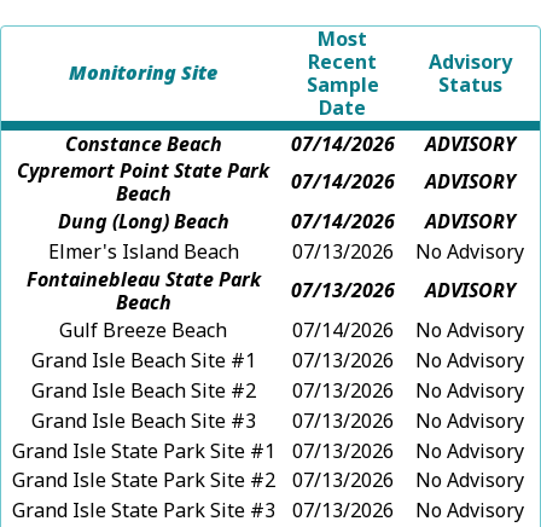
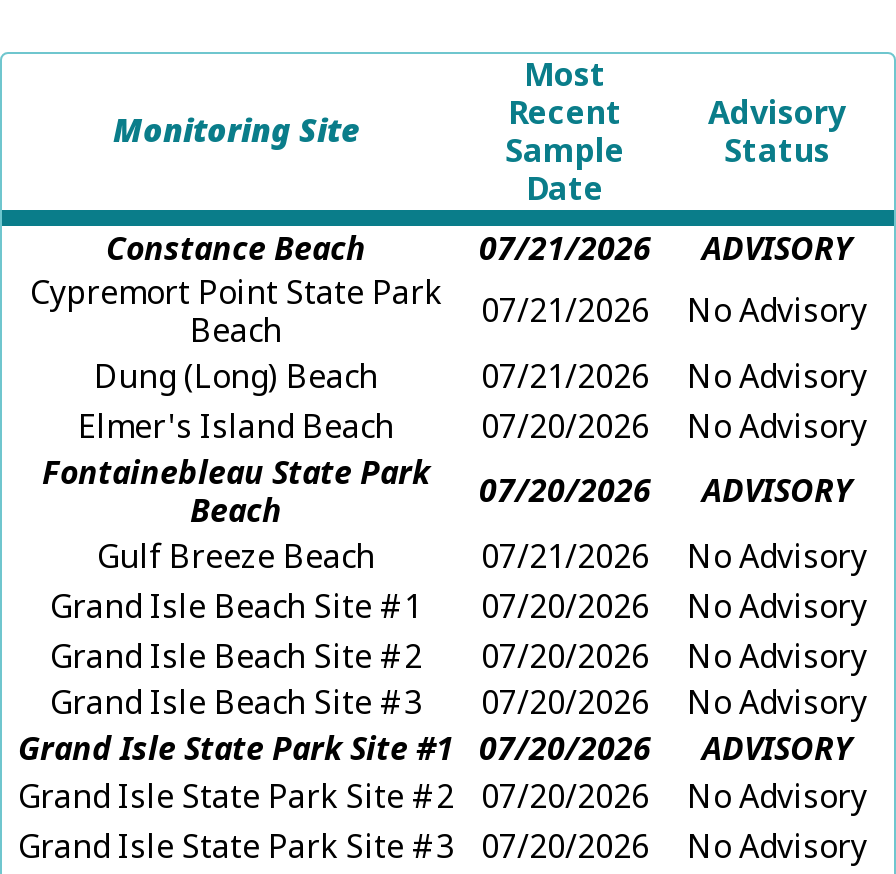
[290,130,515,157] 07/14/2026 ADVISORY -> [479,225,852,269] 07/21/2026 ADVISORY
[290,167,515,194] 07/14/2026 | ADVISORY -> [481,287,867,331] 07/21/2026 | No Advisory
[290,207,515,234] 07/14/2026 | ADVISORY -> [481,353,867,397] 07/21/2026 | No Advisory
[48,238,524,264] Elmer's Island Beach 07/13/2026 No Advisory -> [78,403,867,447] Elmer's Island Beach 07/20/2026 No Advisory
[26,265,515,303] Fontainebleau State Park 07/13/2026 ADVISORY -> [42,449,852,511] Fontainebleau State Park 07/20/2026 ADVISORY
[292,316,524,343] 07/14/2026 No Advisory -> [481,533,867,577] 07/21/2026 No Advisory
[31,346,524,373] Grand Isle Beach Site #1 07/13/2026 No Advisory -> [50,583,867,627] Grand Isle Beach Site #1 07/20/2026 No Advisory
[31,377,524,403] Grand Isle Beach Site #2 07/13/2026 No Advisory -> [50,633,867,677] Grand Isle Beach Site #2 07/20/2026 No Advisory
[31,407,524,433] Grand Isle Beach Site #3 07/13/2026 No Advisory -> [50,679,867,723] Grand Isle Beach Site #3 07/20/2026 No Advisory
[11,437,524,464] Grand Isle State Park Site #1 | 07/13/2026 | No Advisory -> [18,725,852,769] Grand Isle State Park Site #1 07/20/2026 | ADVISORY
[11,466,524,493] Grand Isle State Park Site #2 07/13/2026 No Advisory -> [18,773,867,817] Grand Isle State Park Site #2 07/20/2026 No Advisory
[11,496,524,523] Grand Isle State Park Site #3 07/13/2026 No Advisory -> [18,823,867,867] Grand Isle State Park Site #3 07/20/2026 No Advisory

